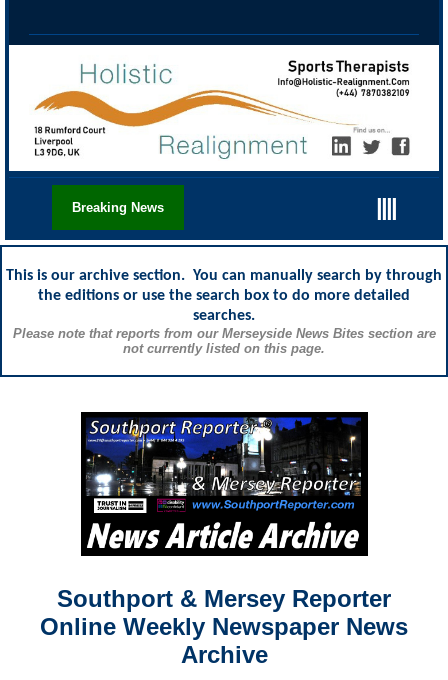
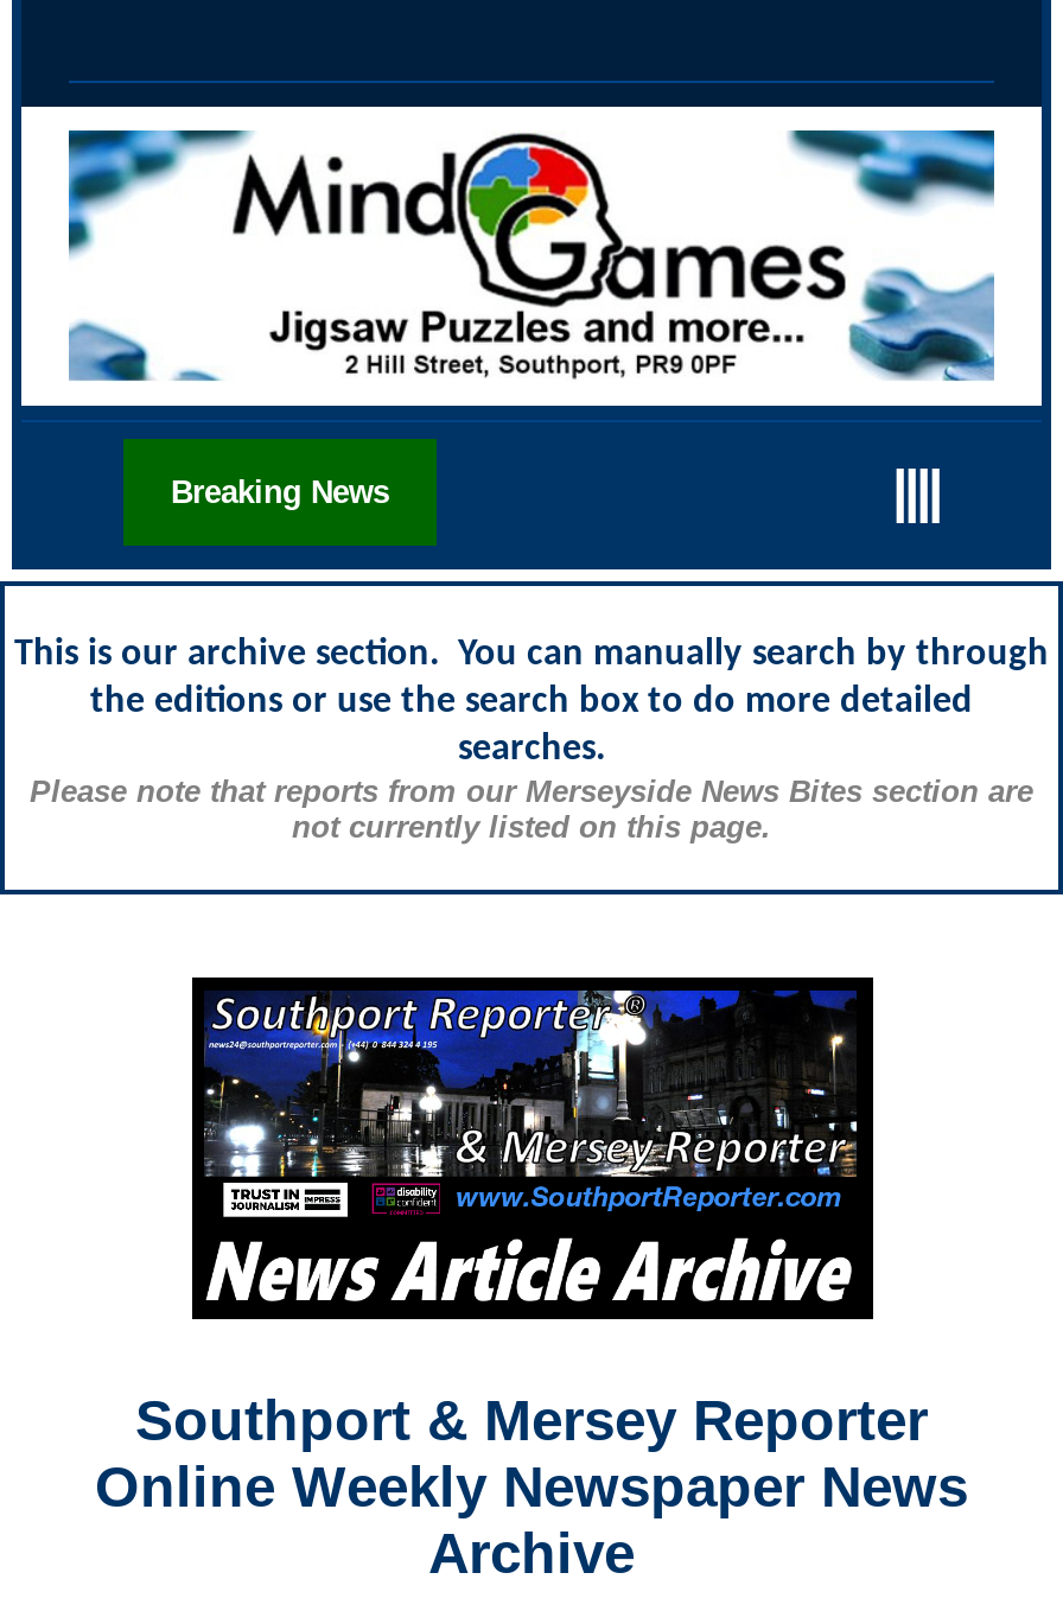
[29,55,419,161] [image] -> [66,128,997,384] [image]

